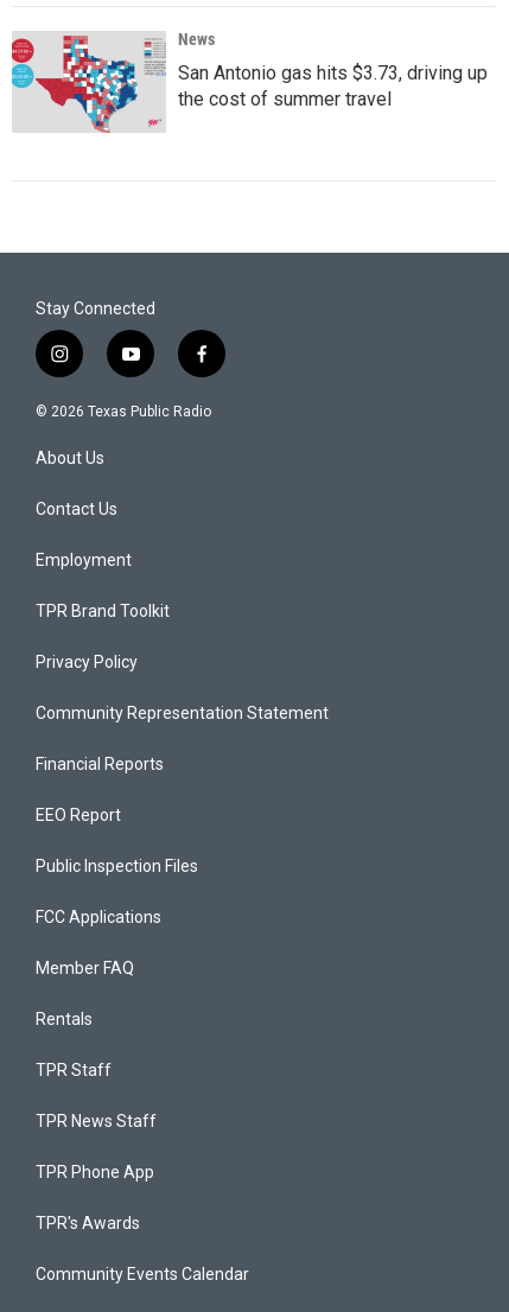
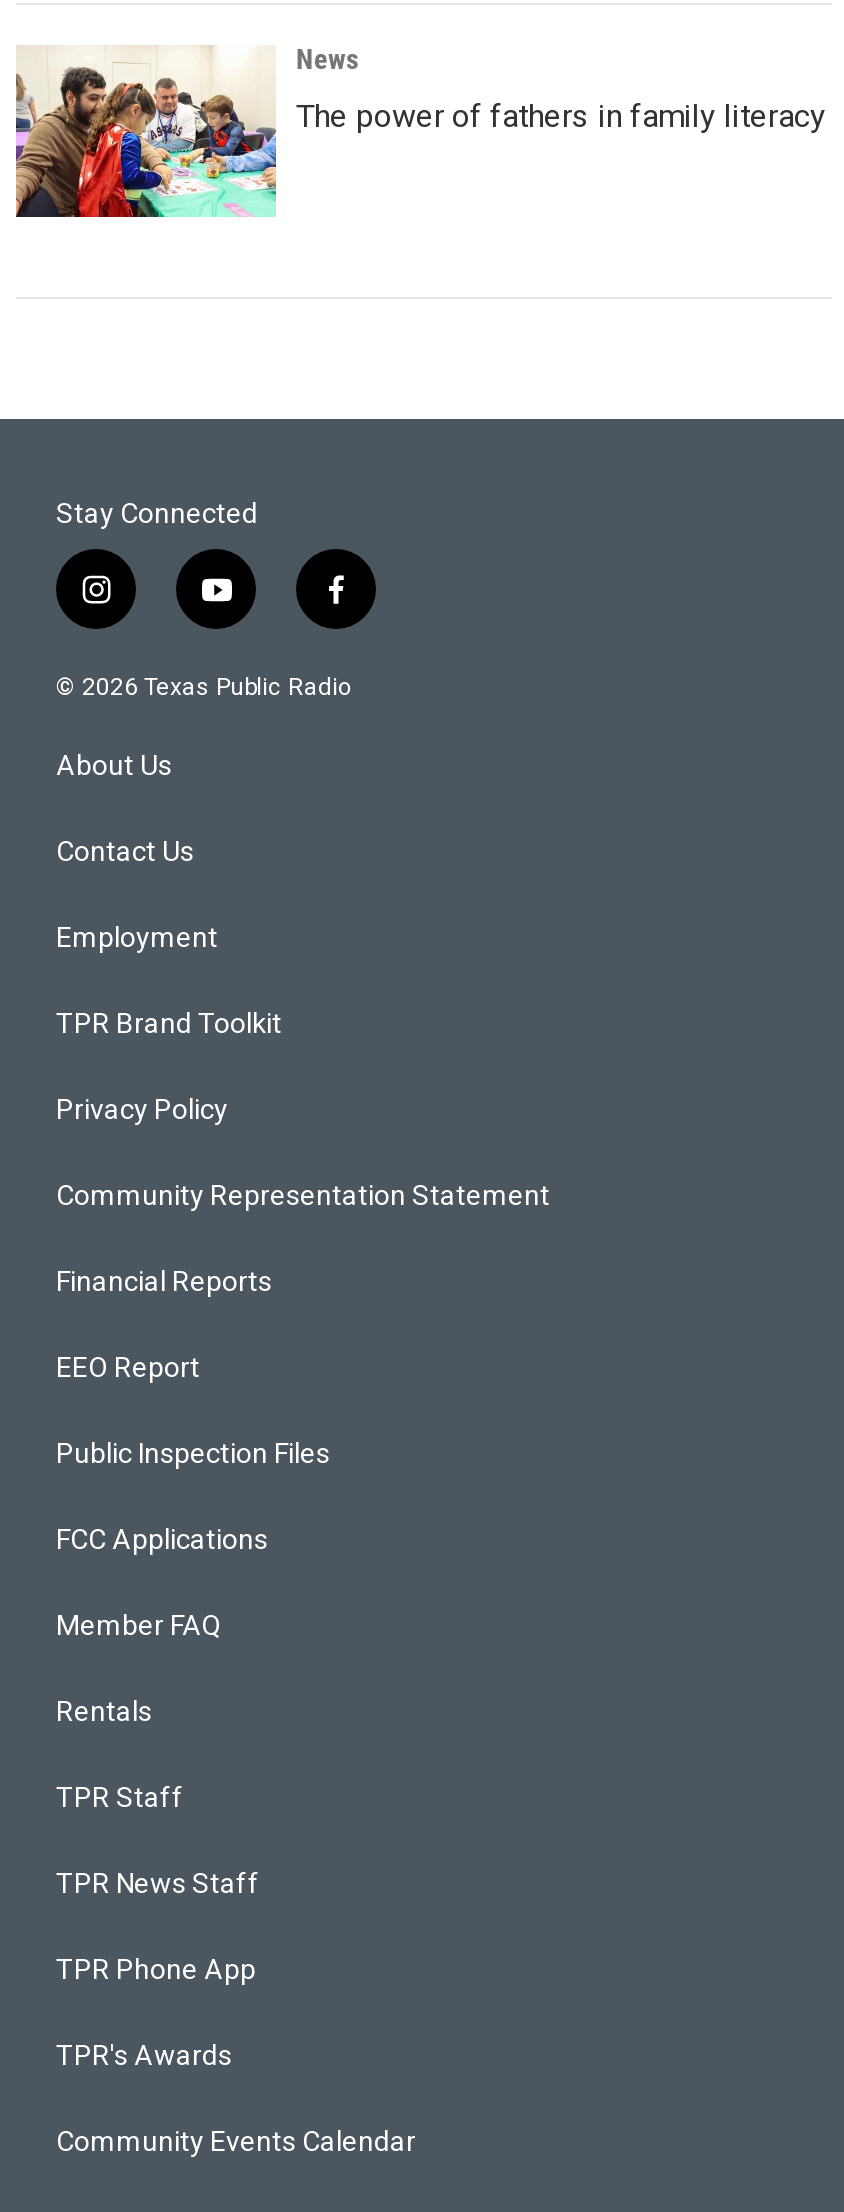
[11,33,488,134] [image] | San Antonio gas hits $3.73, driving up | the cost of summer travel -> [14,49,826,219] [image] | The power of fathers in family literacy

